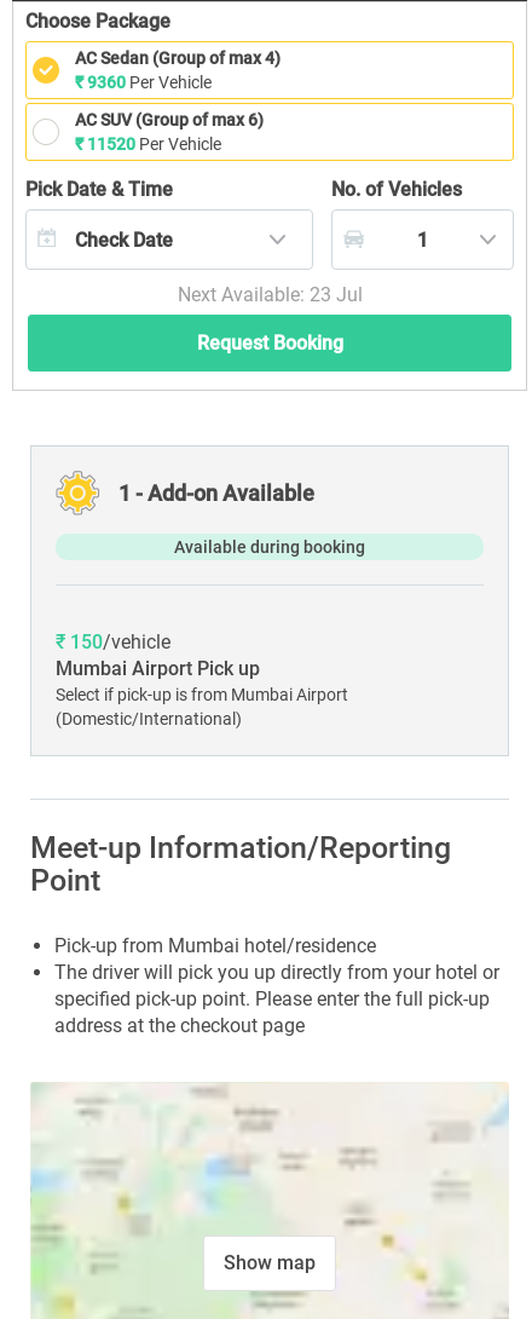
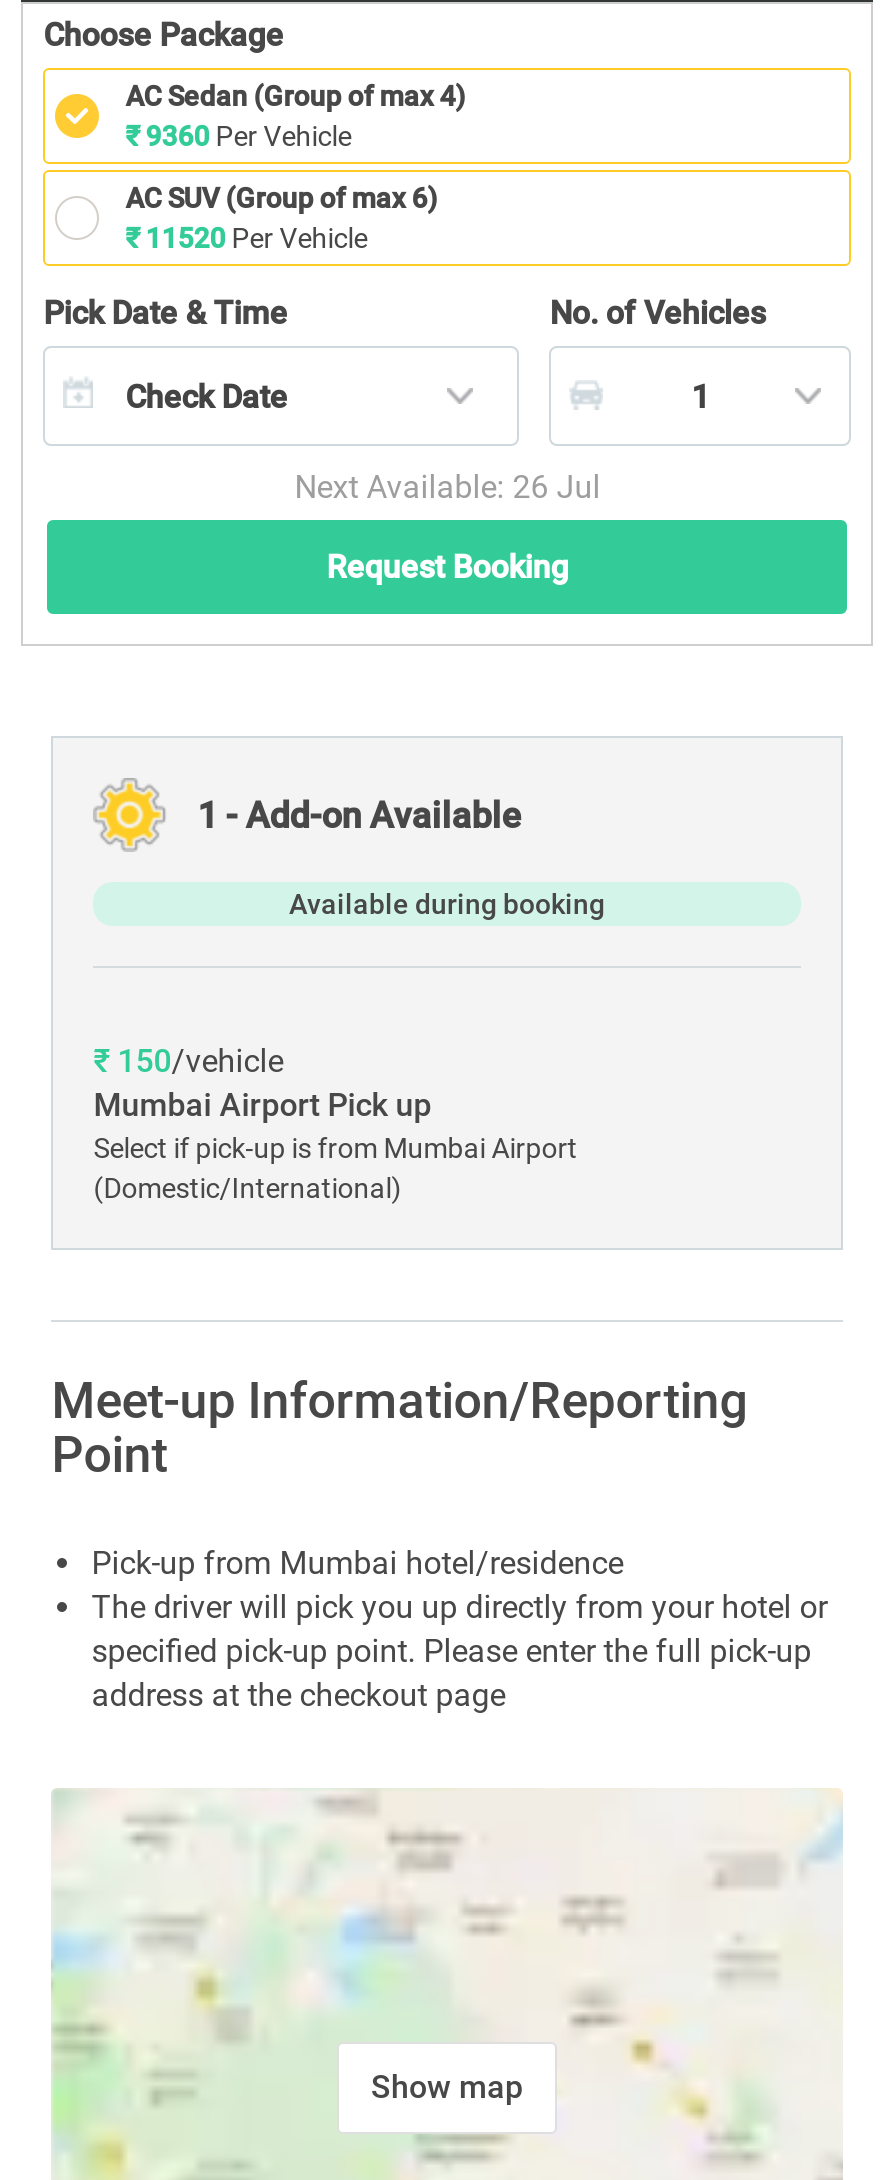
[177,283,362,306] Next Available: 23 Jul -> [294,468,600,506] Next Available: 26 Jul

